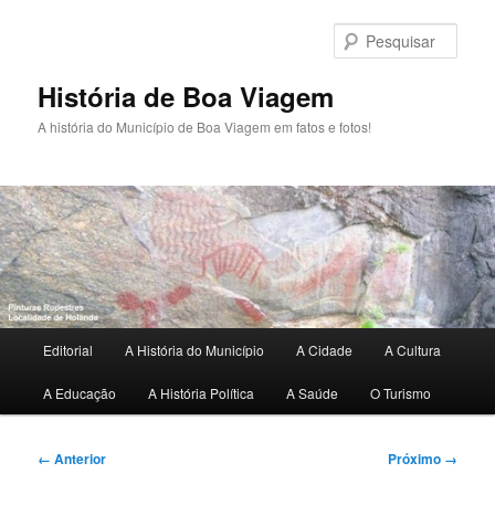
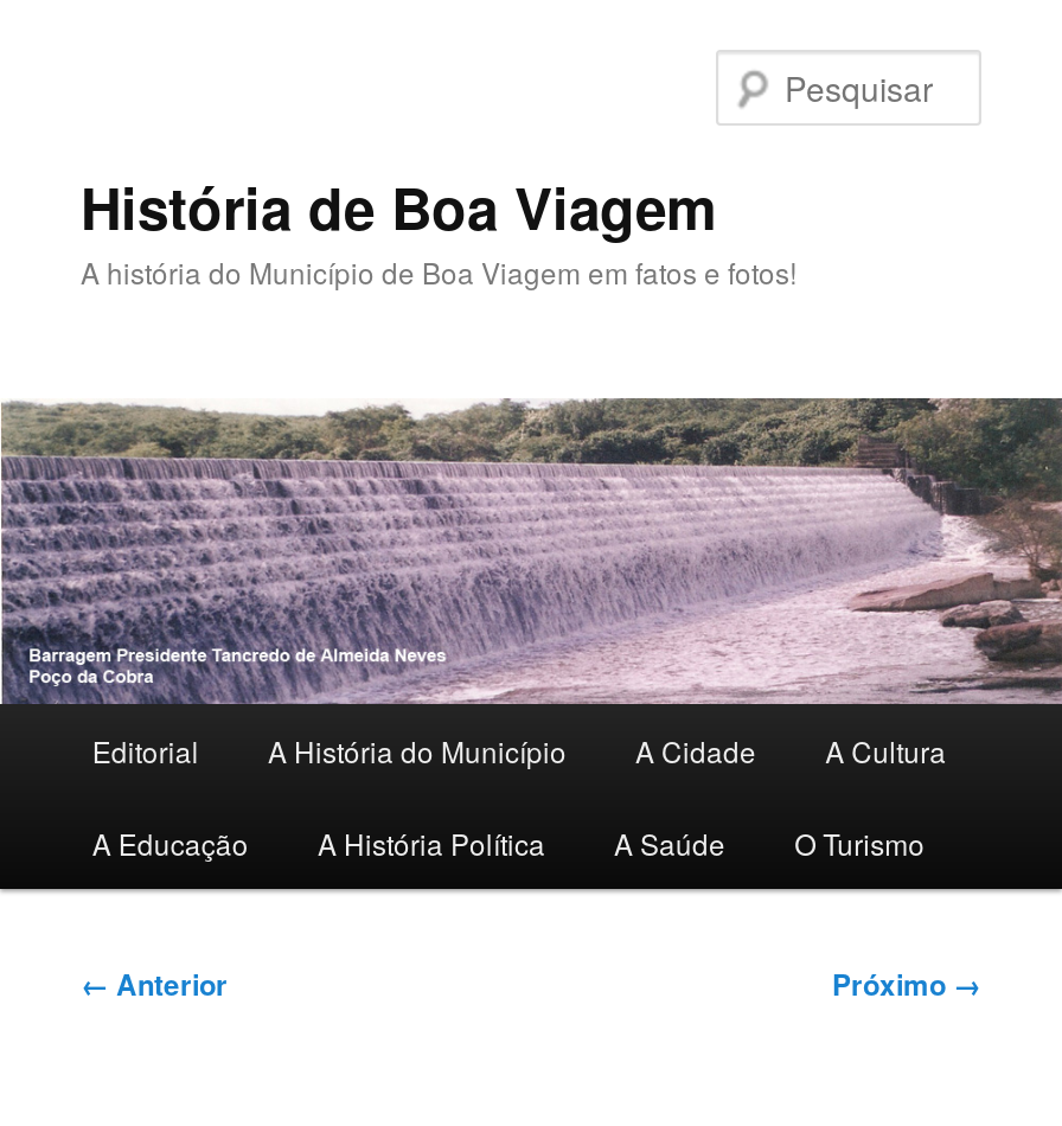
[3,185,492,329] [image] -> [7,398,1055,706] [image]

